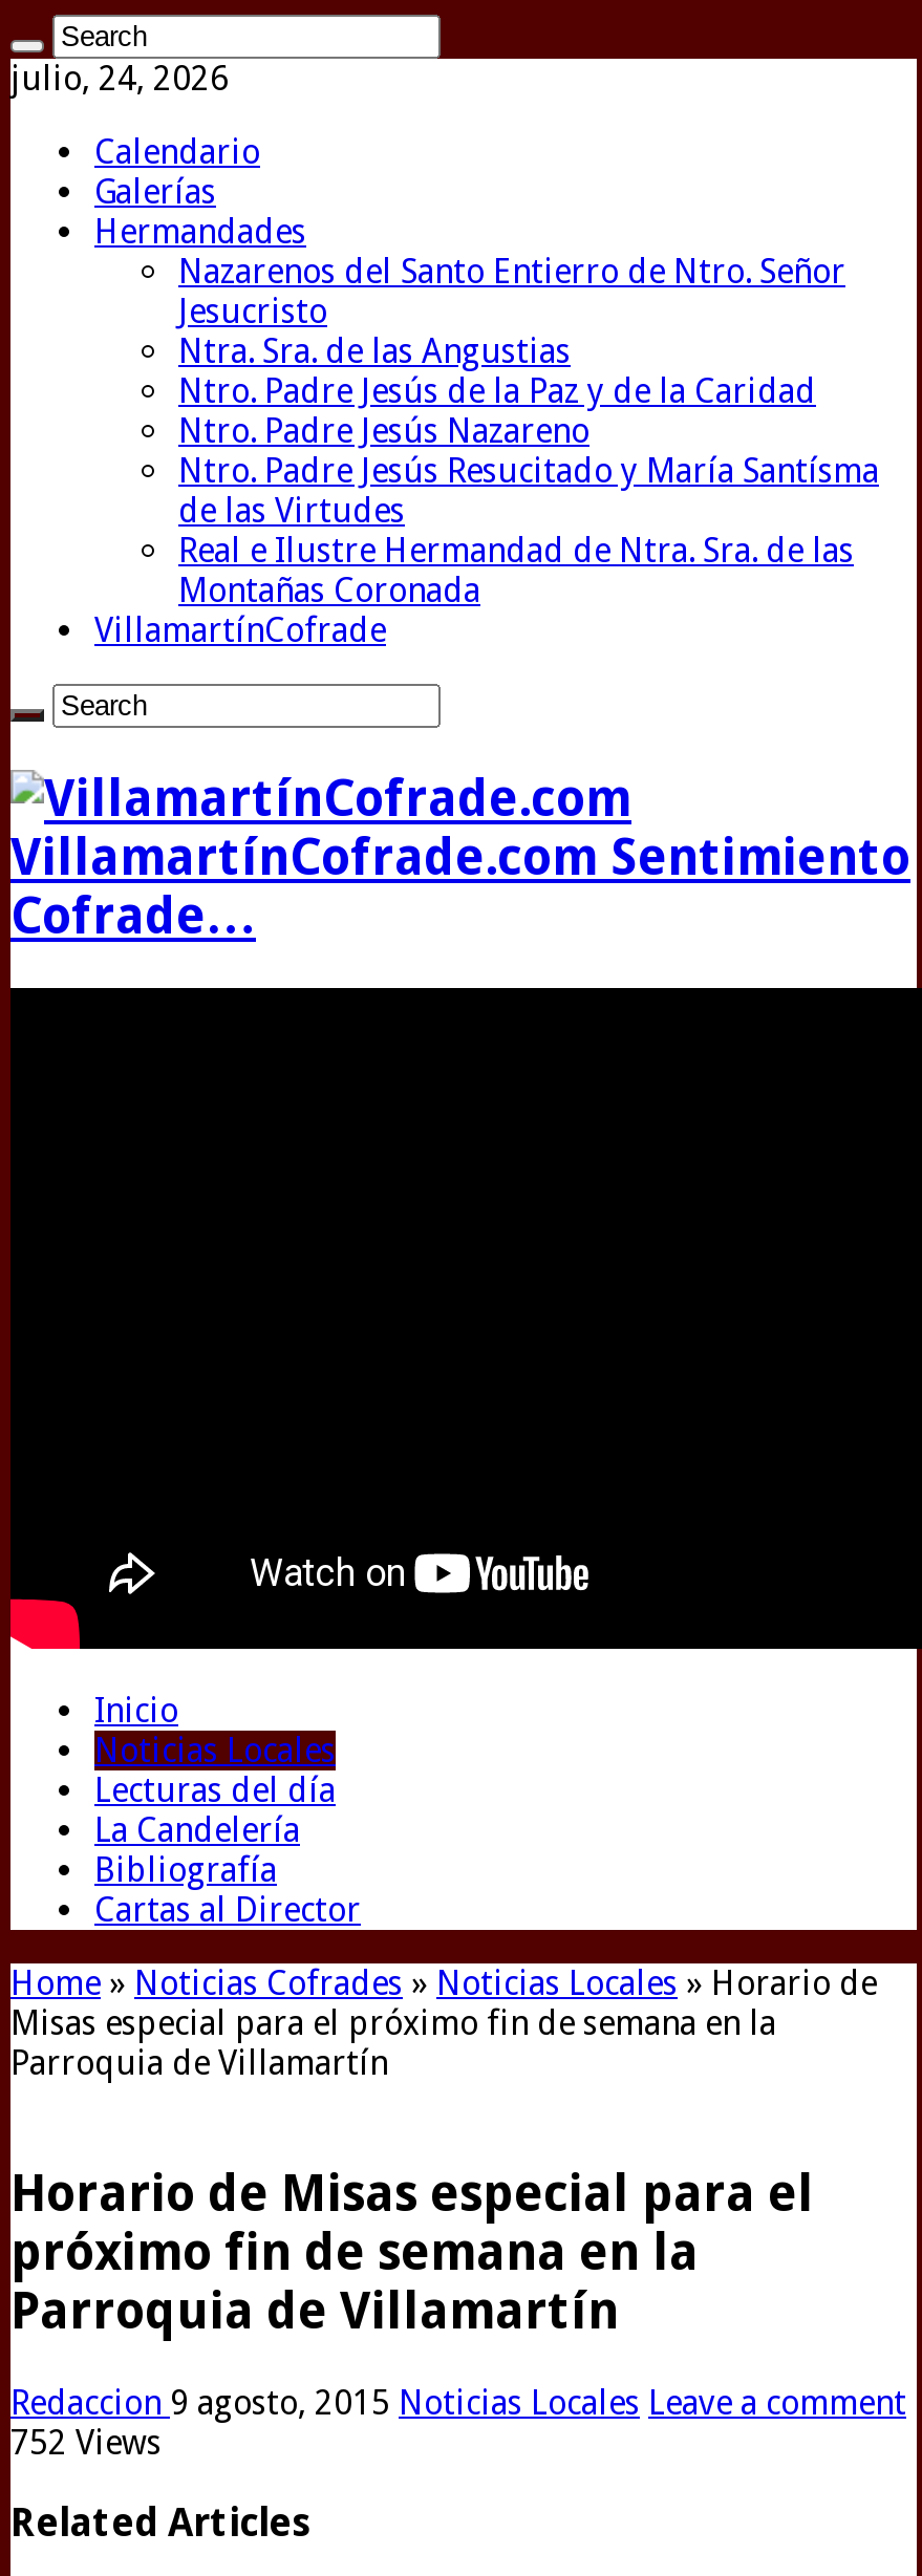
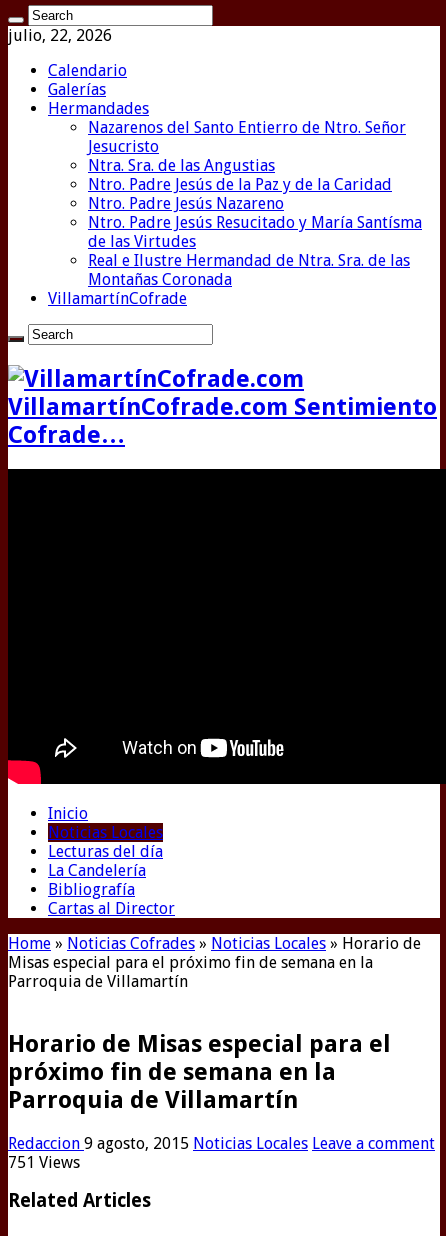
[10,59,229,99] julio, 24, 2026 -> [8,26,112,45] julio, 22, 2026
[10,2422,162,2462] 752 Views -> [8,1153,80,1172] 751 Views

